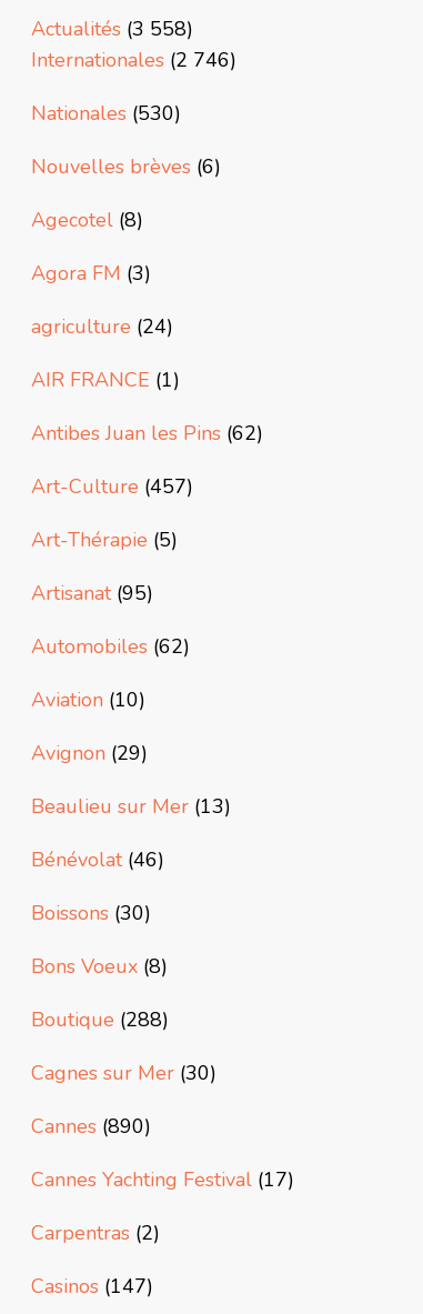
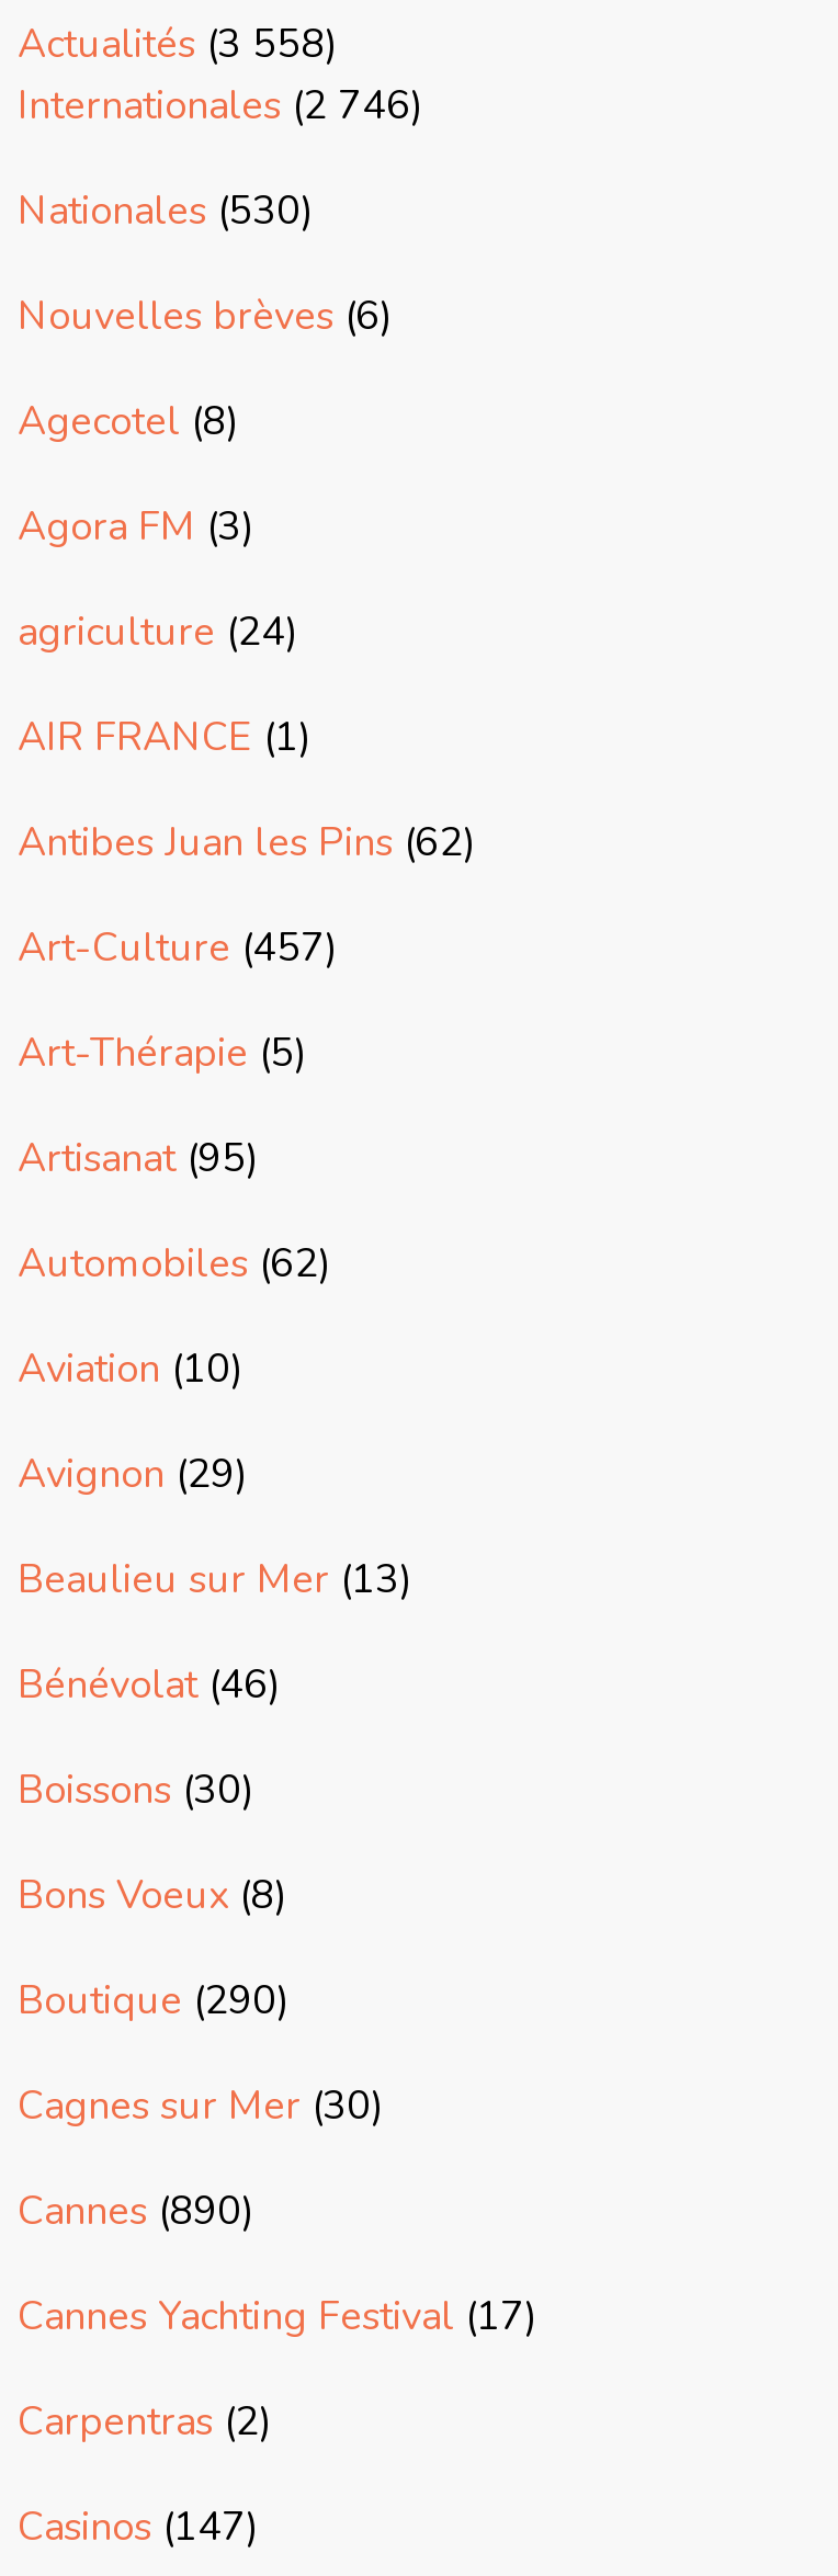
[31,1006,169,1033] Boutique (288) -> [18,1974,290,2026] Boutique (290)

